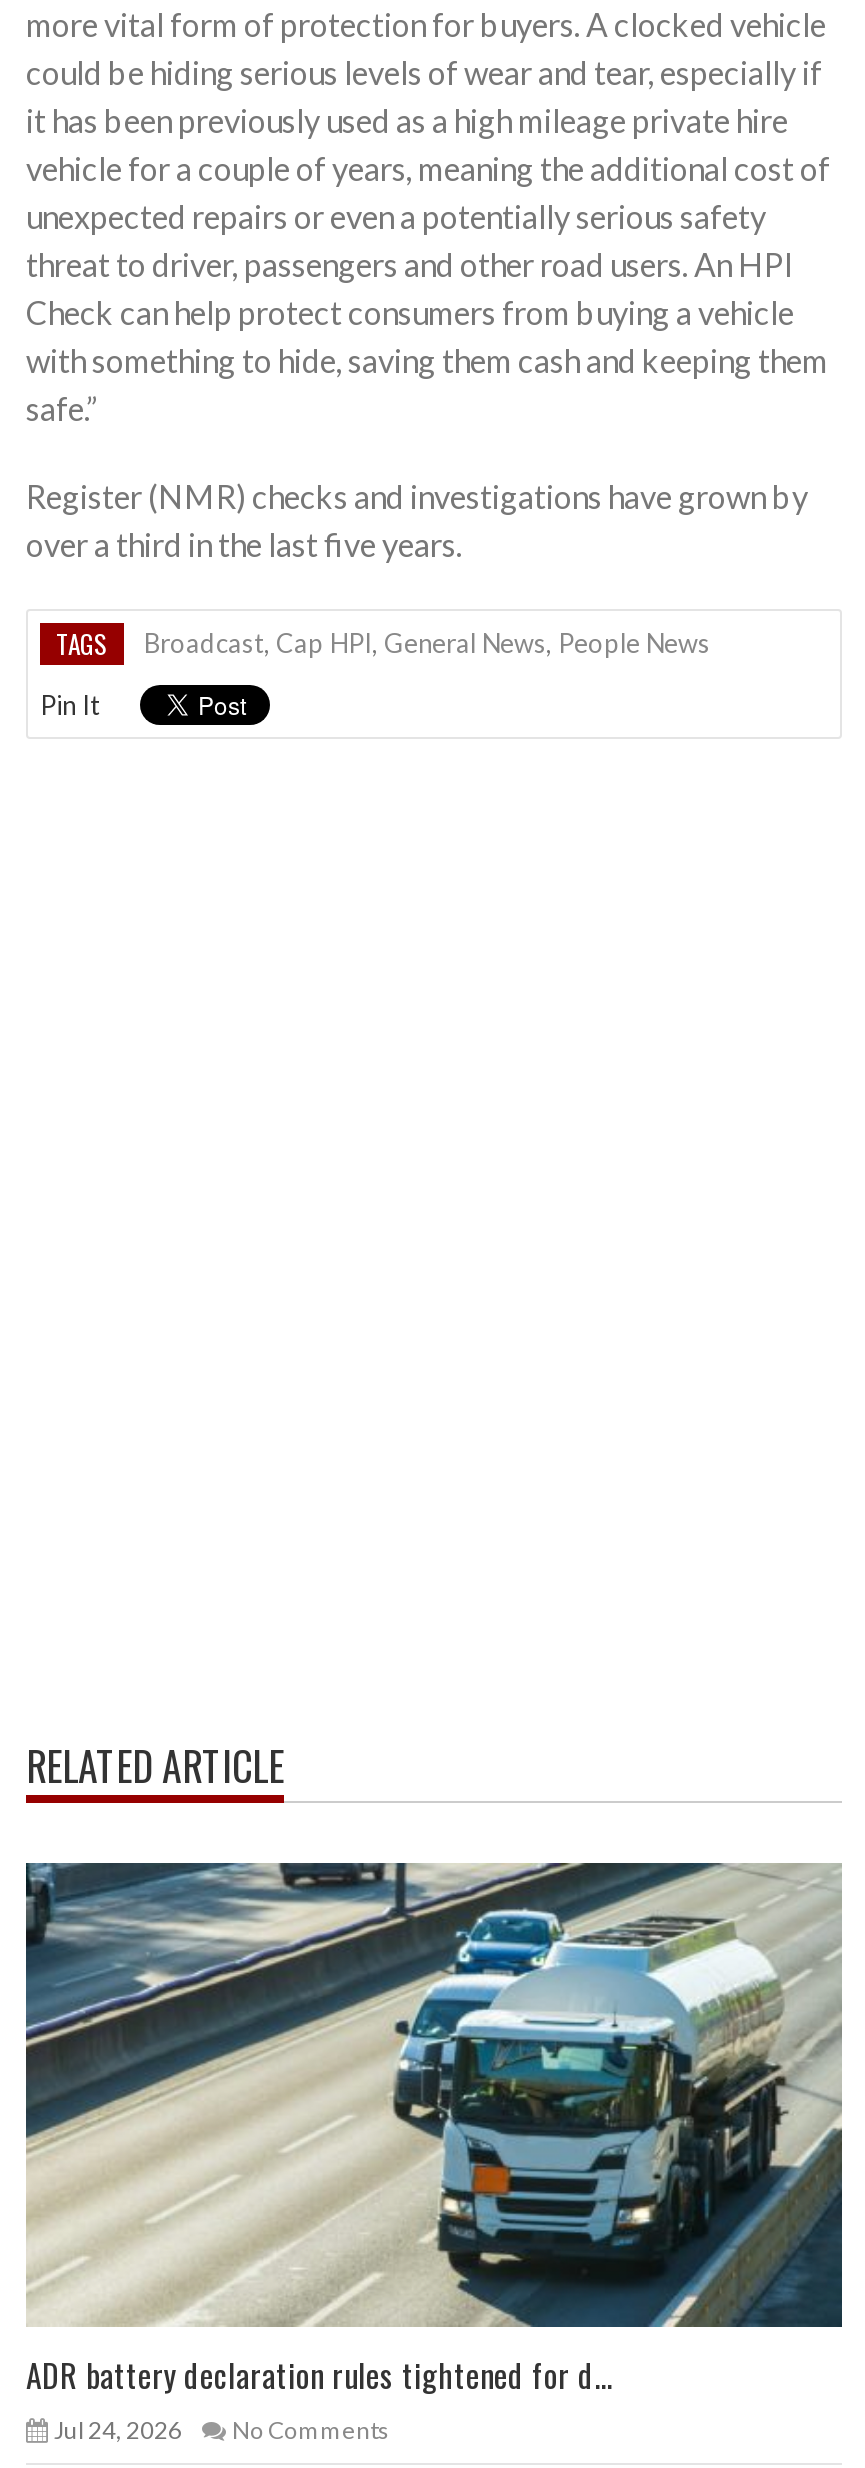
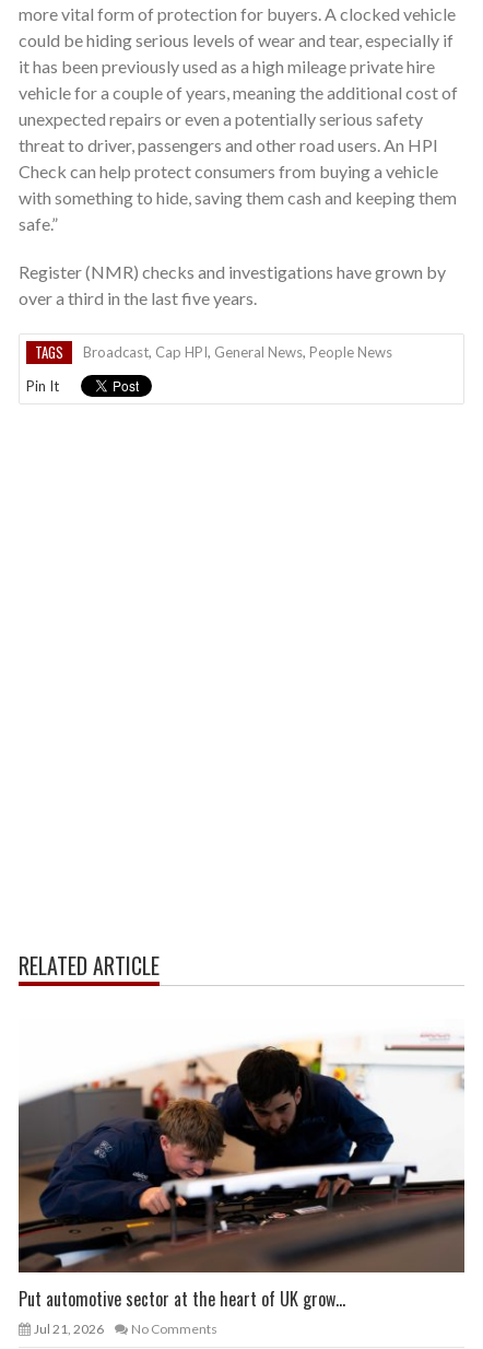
[24,1860,844,2445] [image] | ADR battery declaration rules tightened for d... | Jul 24, 2026 -> [17,1018,464,1337] [image] | Put automotive sector at the heart of UK grow... | Jul 21, 2026

